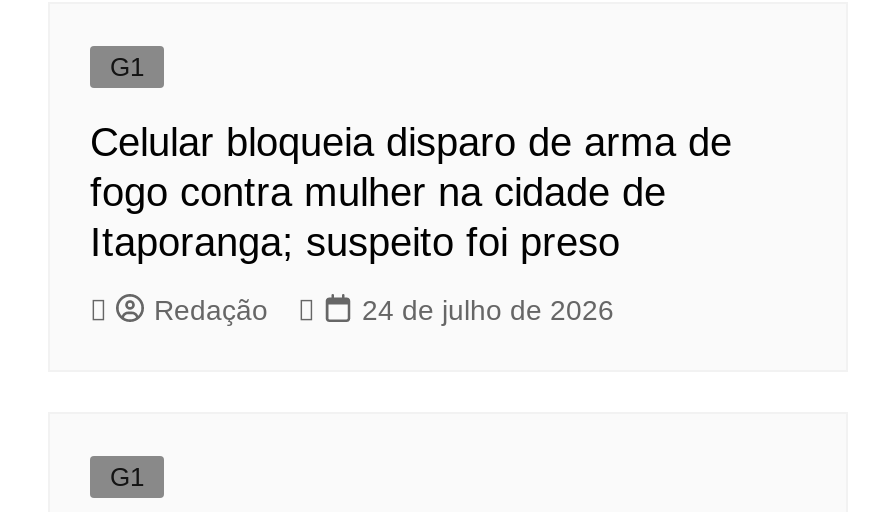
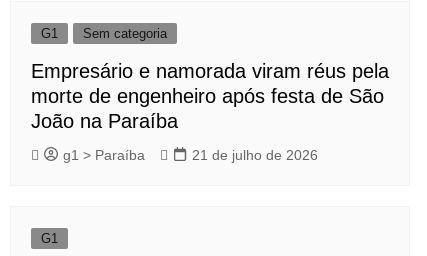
[90,121,732,326] Celular bloqueia disparo de arma de | fogo contra mulher na cidade de | Itaporanga; suspeito foi preso | Redação | 24 de julho de 2026 -> [31,26,389,163] Sem categoria | Empresário e namorada viram réus pela | morte de engenheiro após festa de São | João na Paraíba | g1 > Paraíba | 21 de julho de 2026

